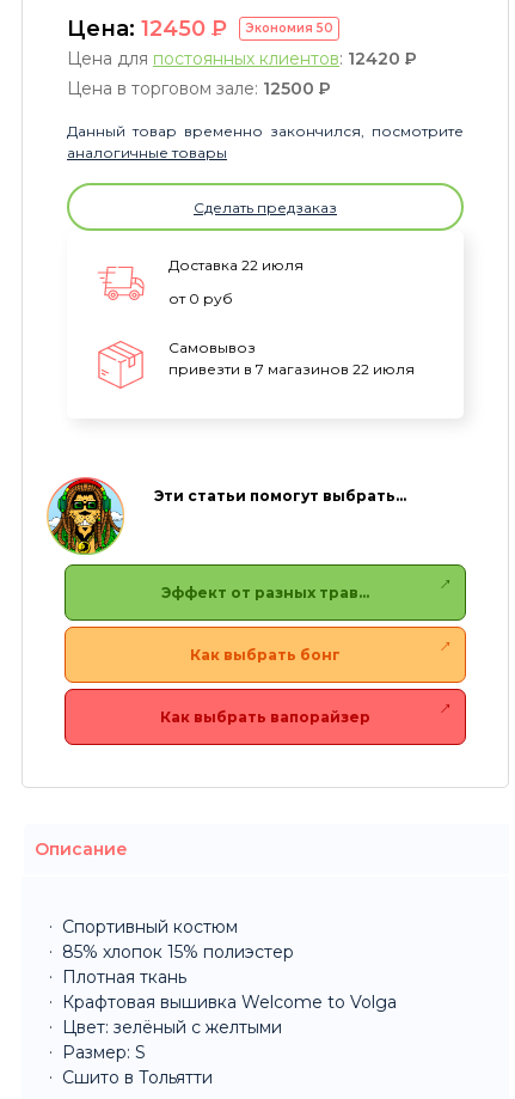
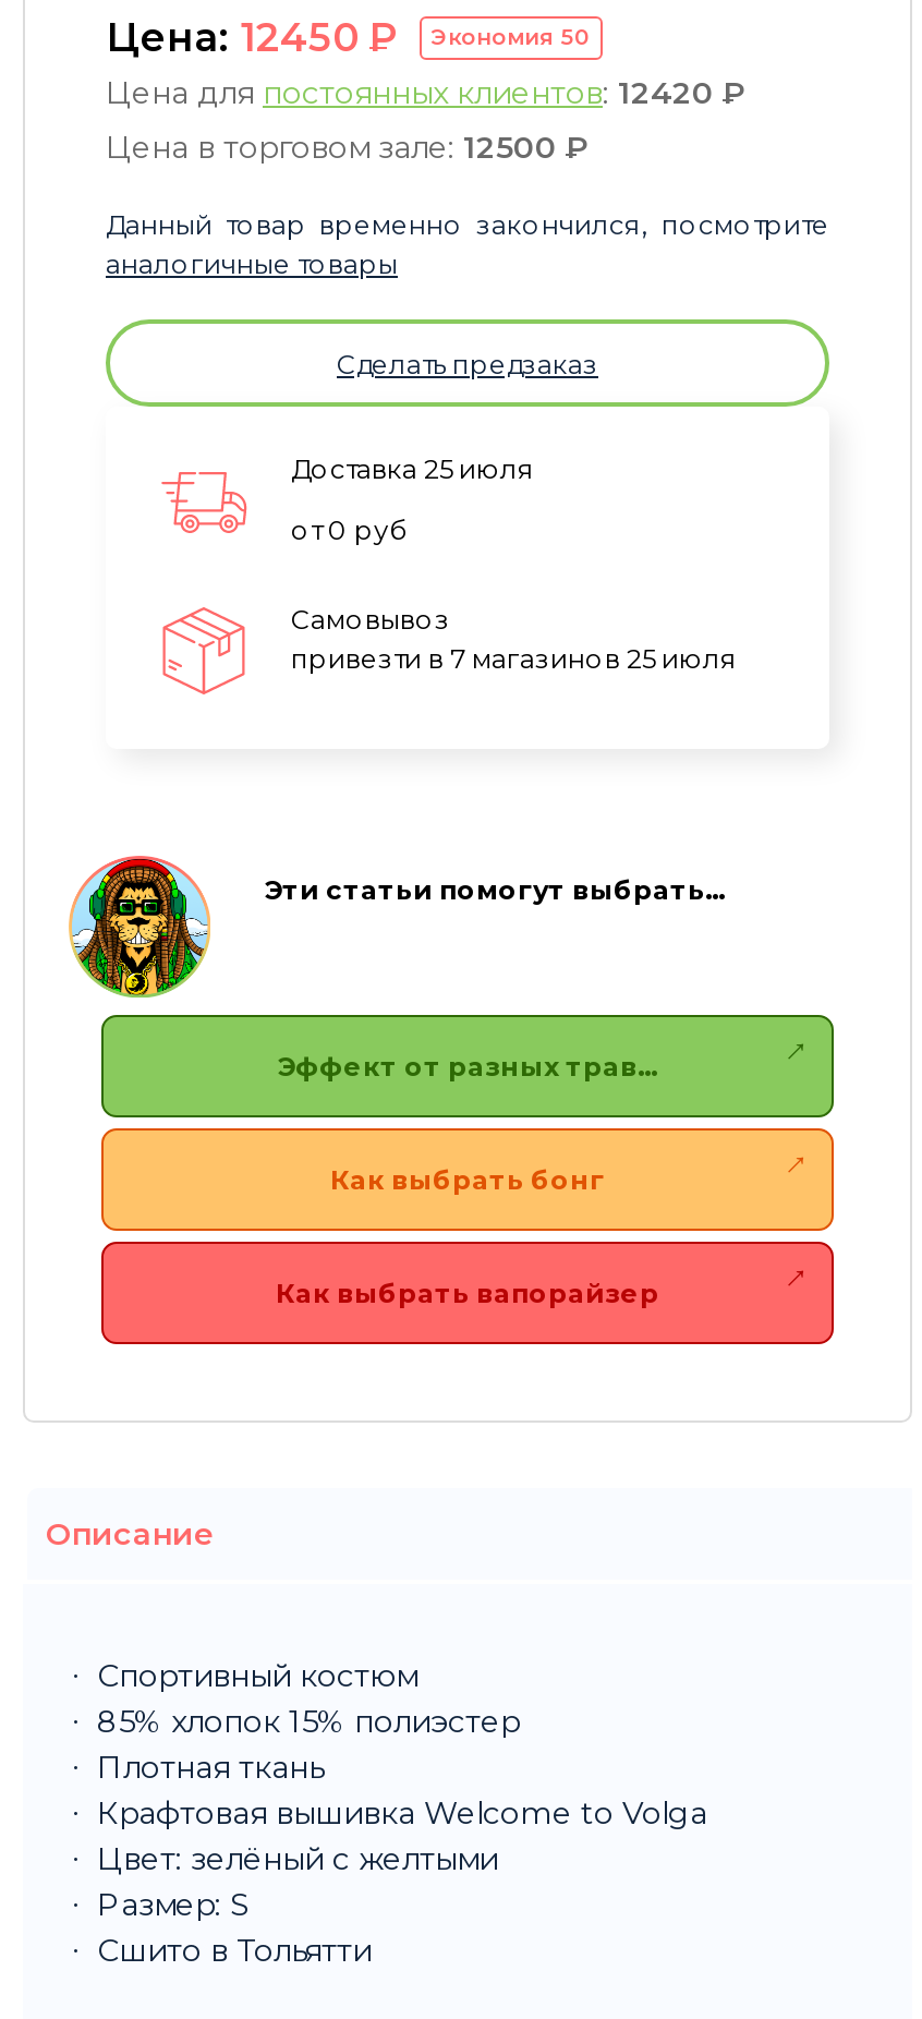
[168,256,304,274] Доставка 22 июля -> [291,453,535,486] Доставка 25 июля
[168,360,415,378] привезти в 7 магазинов 22 июля -> [291,643,738,675] привезти в 7 магазинов 25 июля

